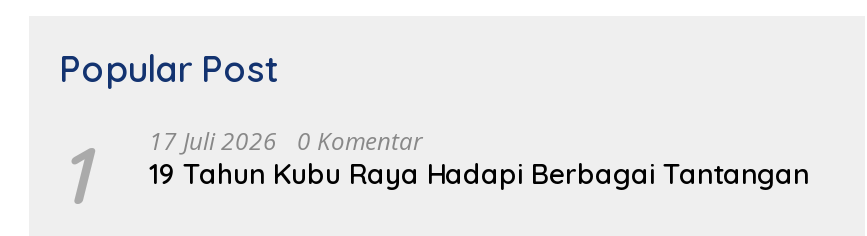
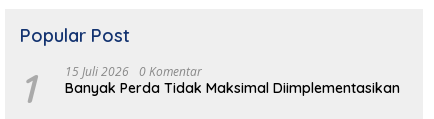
[149,124,809,192] 17 Juli 2026 0 Komentar | 19 Tahun Kubu Raya Hadapi Berbagai Tantangan -> [65,63,400,97] 15 Juli 2026 0 Komentar | Banyak Perda Tidak Maksimal Diimplementasikan

